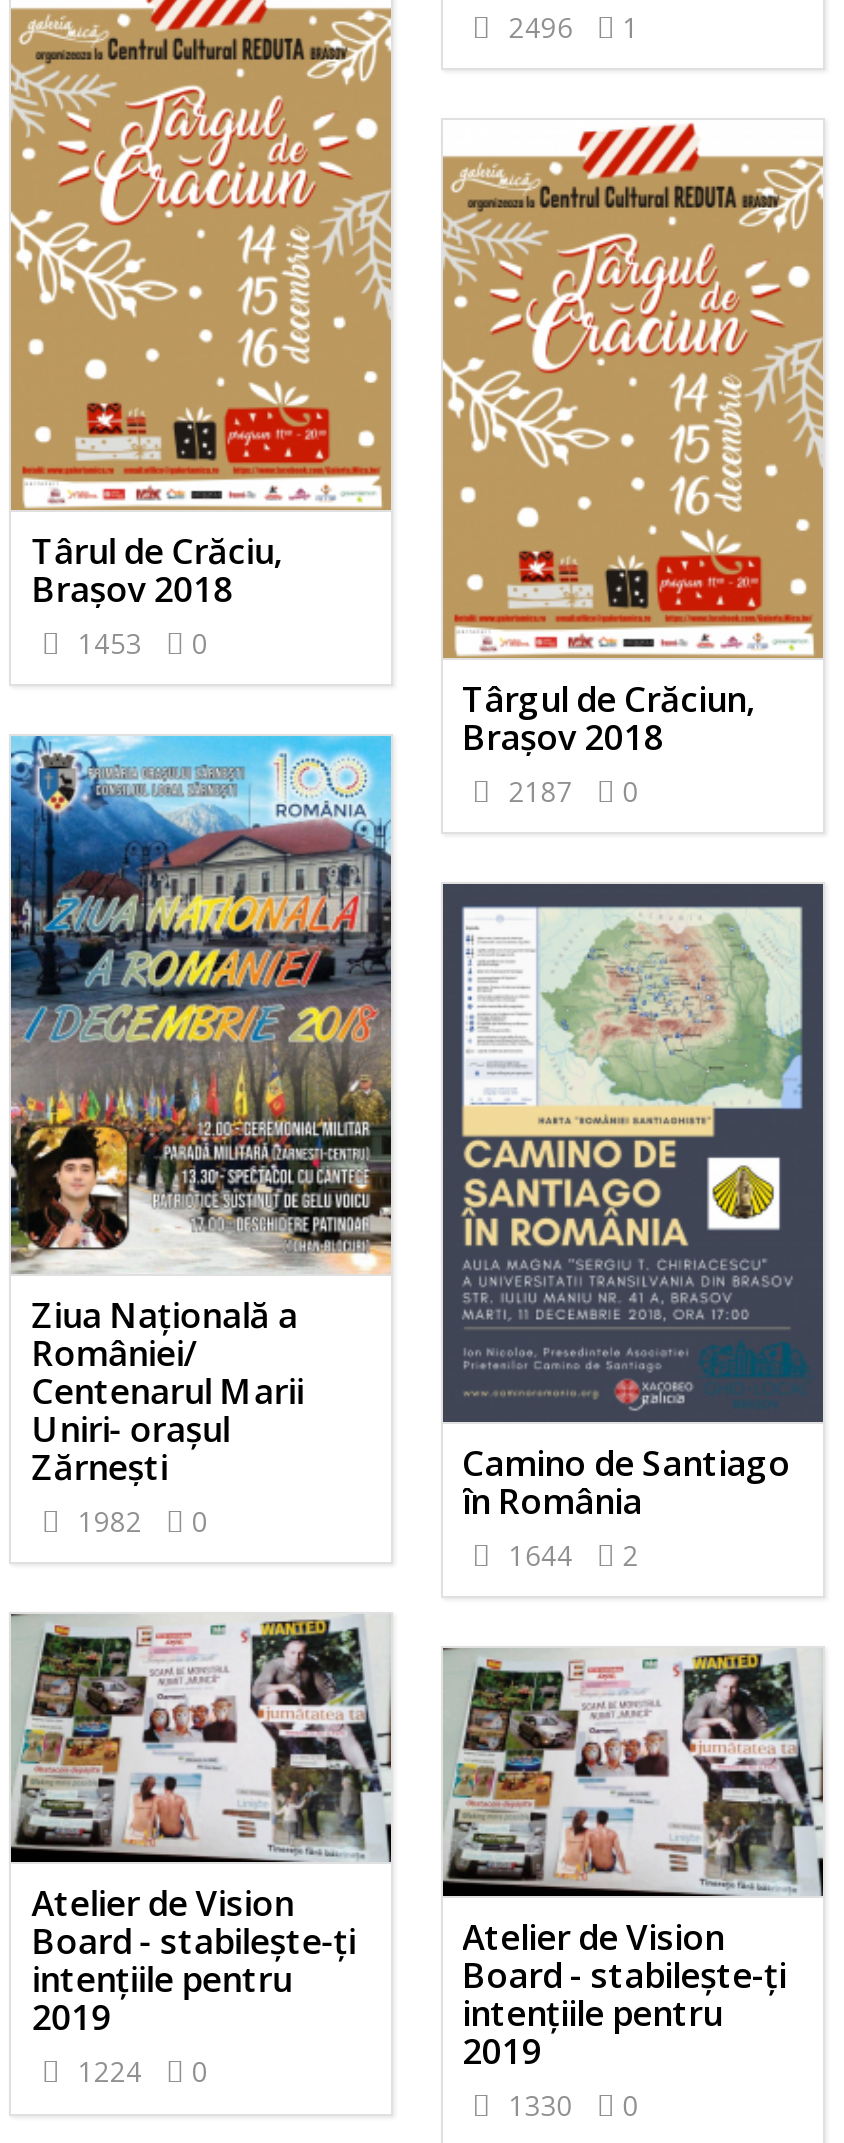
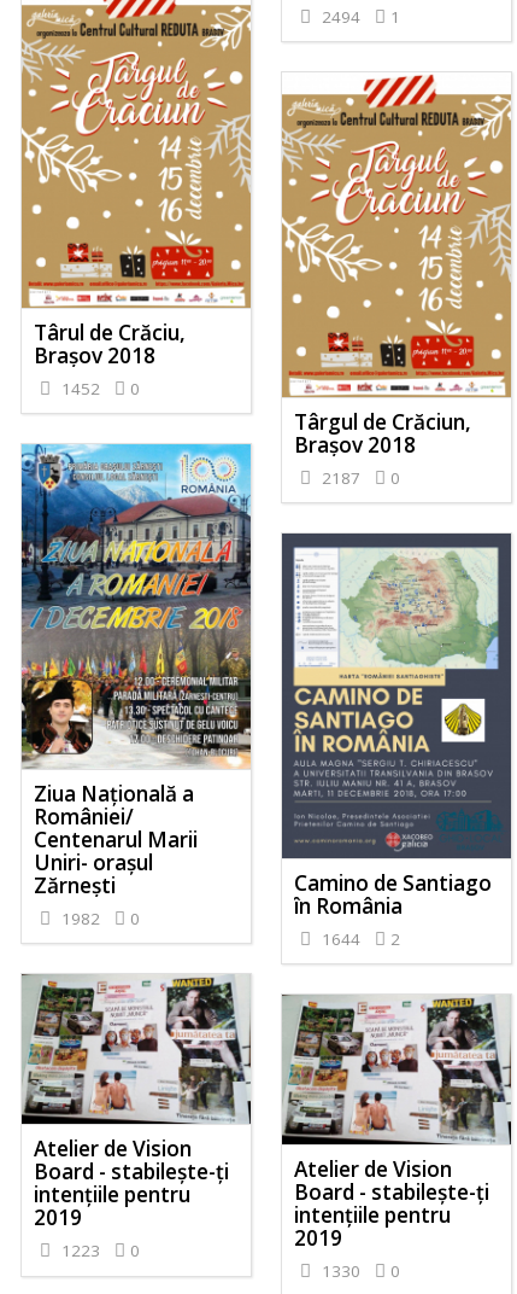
[509,10,639,46] 2496 1 -> [322,6,400,28] 2494 1
[78,626,208,662] 1453 0 -> [62,378,140,399] 1452 0
[78,2054,208,2090] 1224 0 -> [62,1240,140,1262] 1223 0

